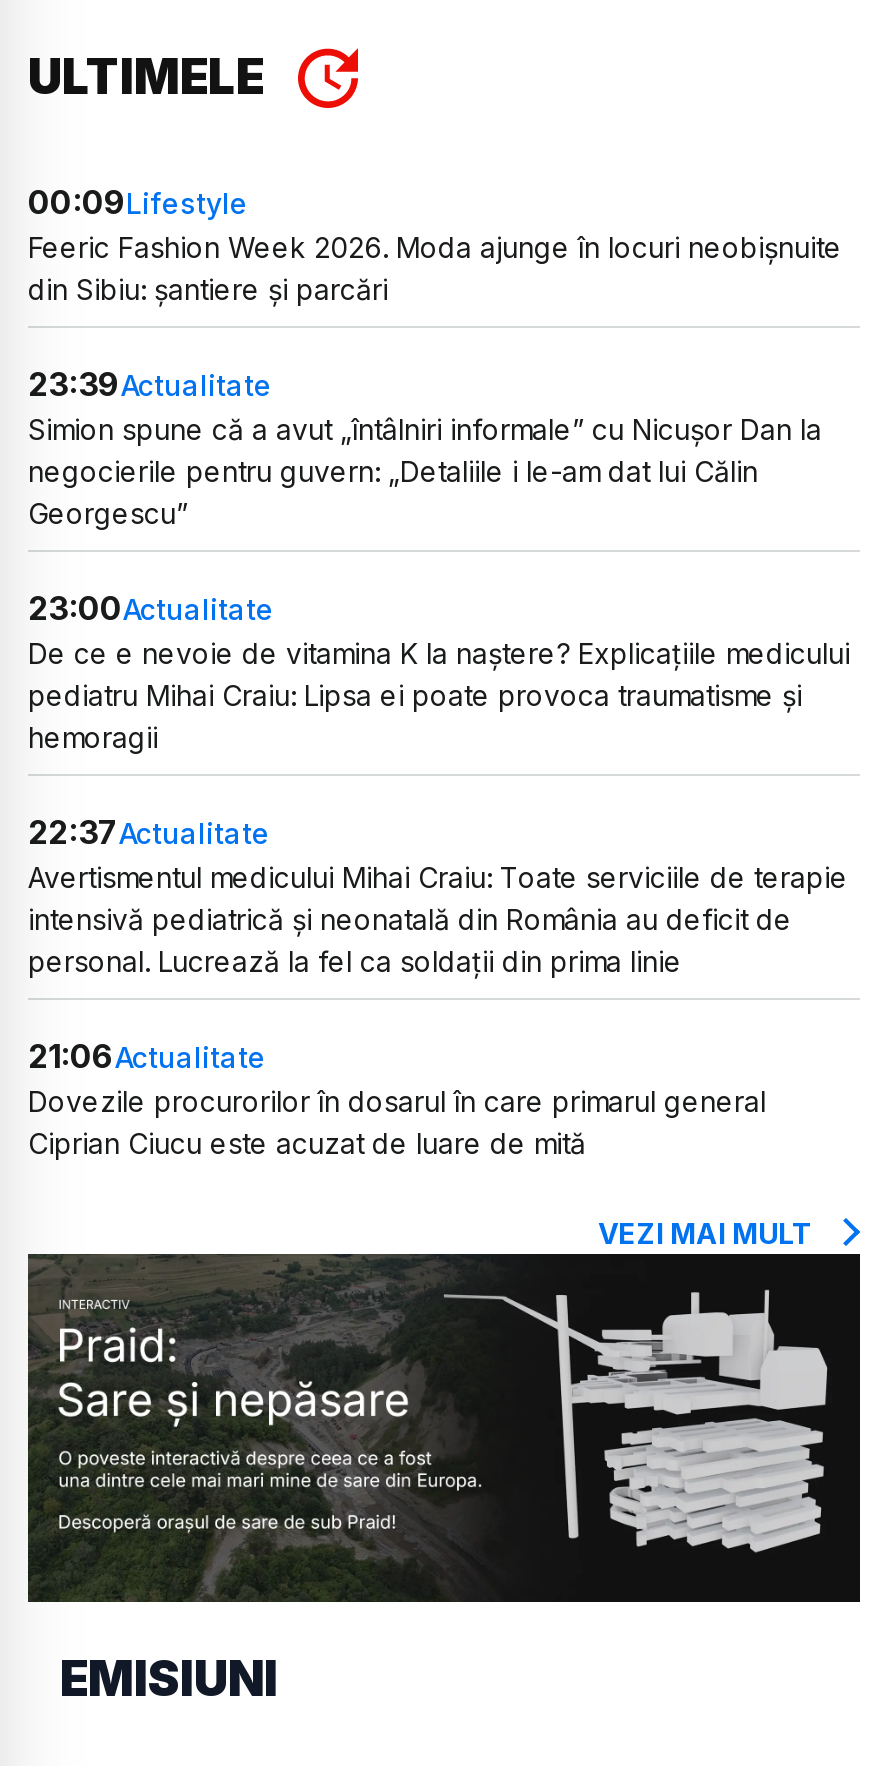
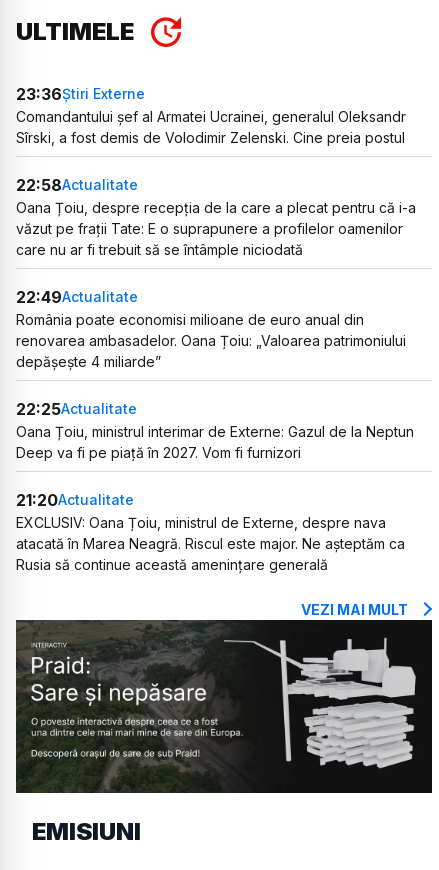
[28,183,842,307] 00:09Lifestyle | Feeric Fashion Week 2026. Moda ajunge în locuri neobișnuite | din Sibiu: șantiere și parcări -> [16,84,406,146] 23:36Știri Externe | Comandantului șef al Armatei Ucrainei, generalul Oleksandr | Sîrski, a fost demis de Volodimir Zelenski. Cine preia postul
[28,365,822,531] 23:39Actualitate | Simion spune că a avut „întâlniri informale” cu Nicușor Dan la | negocierile pentru guvern: „Detaliile i le-am dat lui Călin | Georgescu” -> [16,175,416,258] 22:58Actualitate | Oana Țoiu, despre recepția de la care a plecat pentru că i-a | văzut pe frații Tate: E o suprapunere a profilelor oamenilor | care nu ar fi trebuit să se întâmple niciodată
[28,589,850,755] 23:00Actualitate | De ce e nevoie de vitamina K la naștere? Explicațiile medicului | pediatru Mihai Craiu: Lipsa ei poate provoca traumatisme și | hemoragii -> [16,287,406,370] 22:49Actualitate | România poate economisi milioane de euro anual din | renovarea ambasadelor. Oana Țoiu: „Valoarea patrimoniului | depășește 4 miliarde”
[28,813,848,979] 22:37Actualitate | Avertismentul medicului Mihai Craiu: Toate serviciile de terapie | intensivă pediatrică și neonatală din România au deficit de | personal. Lucrează la fel ca soldații din prima linie -> [16,399,414,461] 22:25Actualitate | Oana Țoiu, ministrul interimar de Externe: Gazul de la Neptun | Deep va fi pe piață în 2027. Vom fi furnizori
[28,1037,766,1161] 21:06Actualitate | Dovezile procurorilor în dosarul în care primarul general | Ciprian Ciucu este acuzat de luare de mită -> [16,490,405,573] 21:20Actualitate | EXCLUSIV: Oana Țoiu, ministrul de Externe, despre nava | atacată în Marea Neagră. Riscul este major. Ne așteptăm ca | Rusia să continue această amenințare generală

